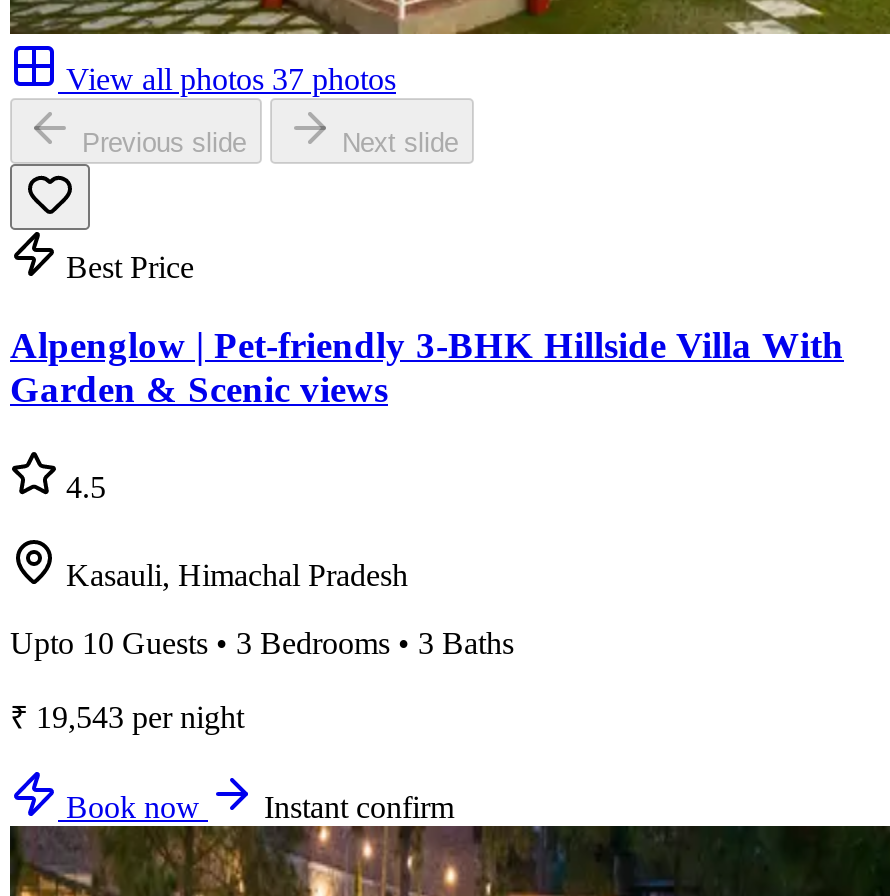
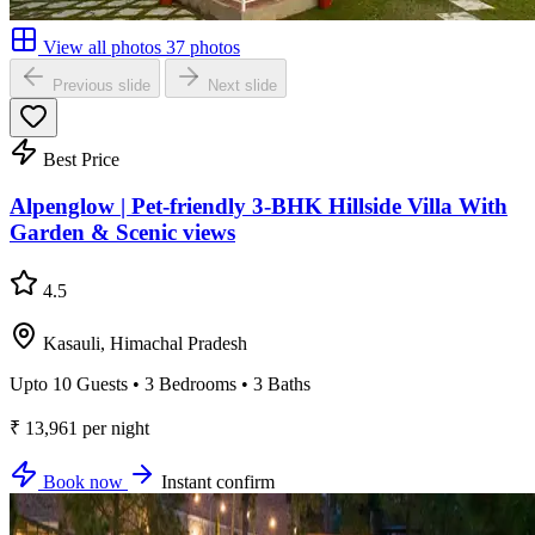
[10,699,244,733] ₹19,543 per night -> [10,417,149,438] ₹13,961 per night

